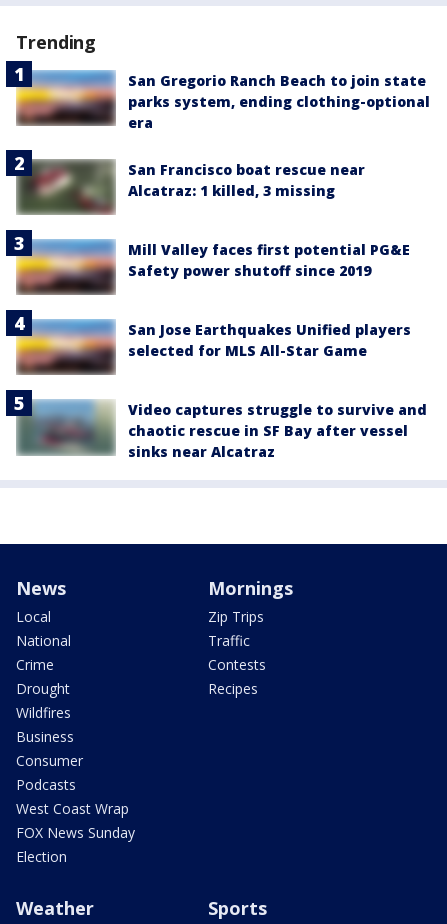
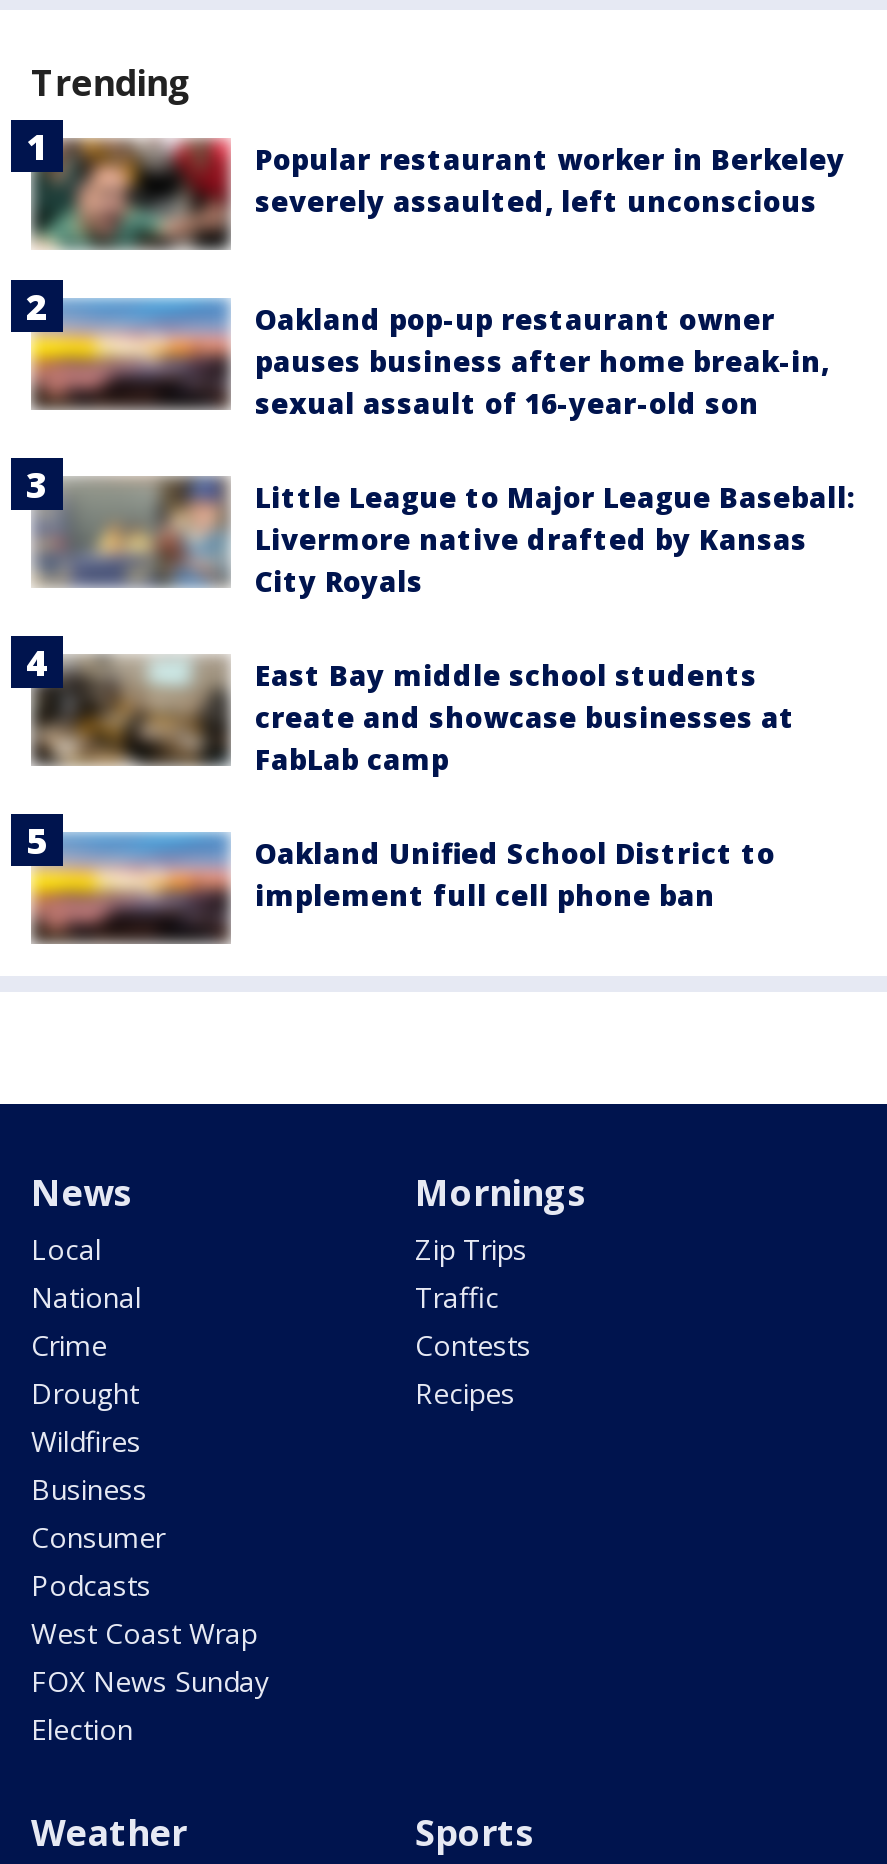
[15,70,430,131] [image] | San Gregorio Ranch Beach to join state | parks system, ending clothing-optional | era -> [29,138,845,250] [image] | Popular restaurant worker in Berkeley | severely assaulted, left unconscious
[5,141,365,216] [image] | San Francisco boat rescue near | Alcatraz: 1 killed, 3 missing -> [9,278,829,428] [image] | Oakland pop-up restaurant owner | pauses business after home break-in, | sexual assault of 16-year-old son
[16,239,410,295] [image] | Mill Valley faces first potential PG&E | Safety power shutoff since 2019 -> [31,472,855,600] [image] | Little League to Major League Baseball: | Livermore native drafted by Kansas | City Royals
[15,319,411,374] [image] | San Jose Earthquakes Unified players | selected for MLS All-Star Game -> [31,650,795,778] [image] | East Bay middle school students | create and showcase businesses at | FabLab camp
[5,389,427,464] [image] | Video captures struggle to survive and | chaotic rescue in SF Bay after vessel | sinks near Alcatraz -> [9,796,775,946] [image] | Oakland Unified School District to | implement full cell phone ban

